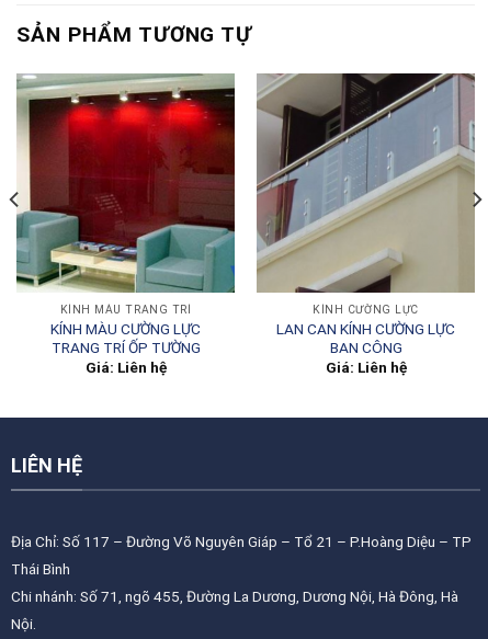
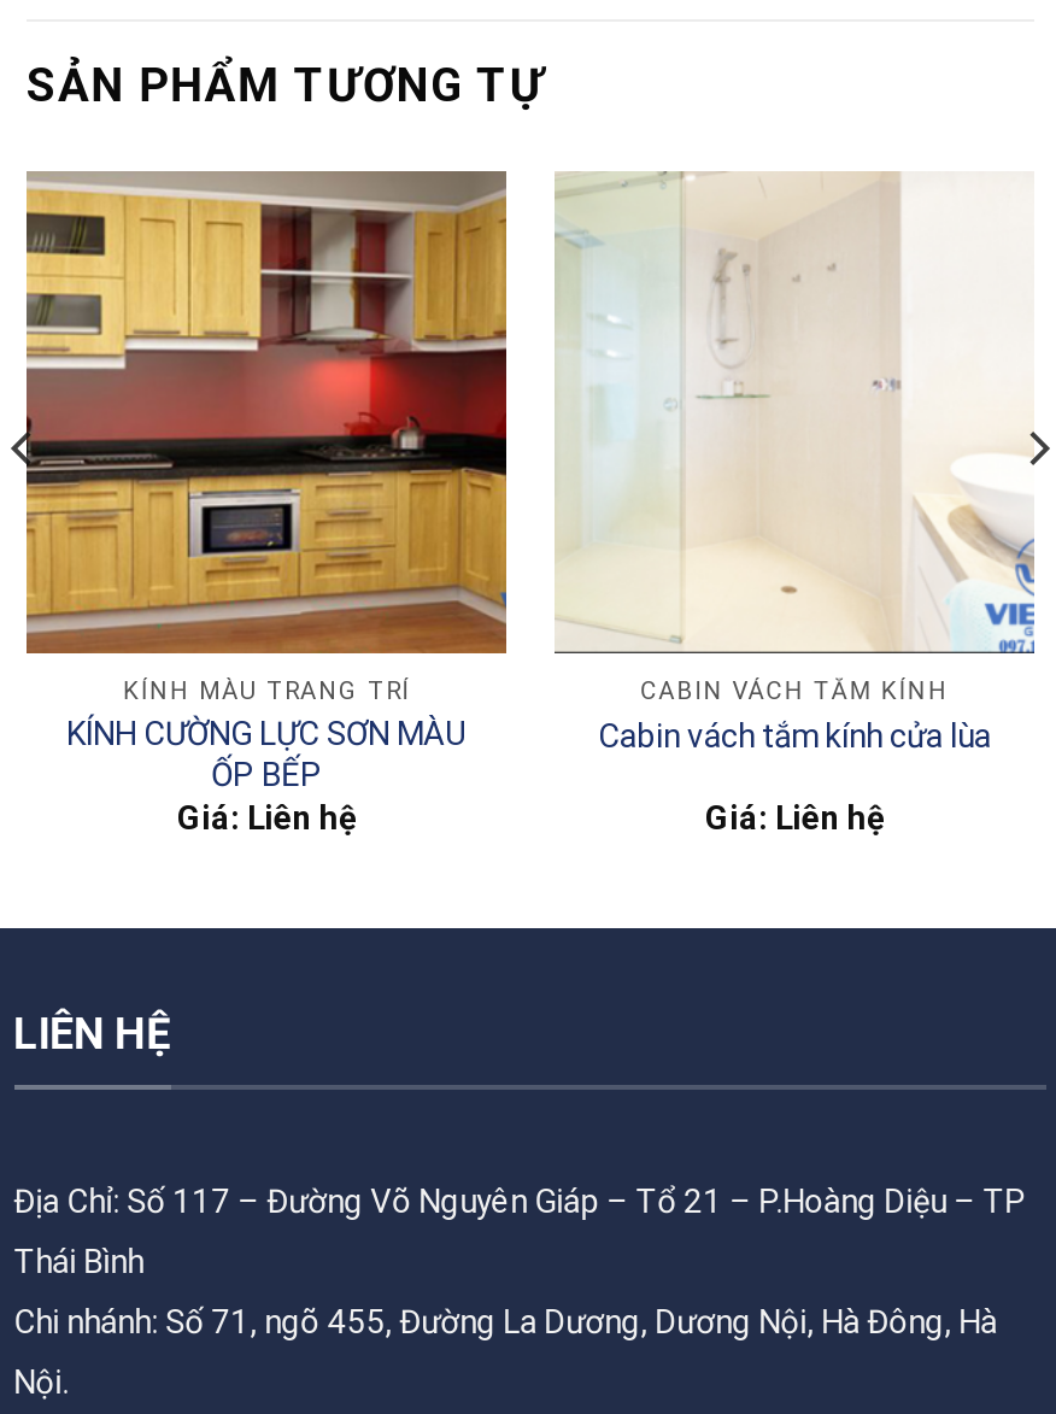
[15,73,236,356] [image] | KÍNH MÀU CƯỜNG LỰC | TRANG TRÍ ỐP TƯỜNG -> [24,171,509,793] [image] | KÍNH CƯỜNG LỰC SƠN MÀU | ỐP BẾP
[257,72,476,356] [image] | KÍNH CƯỜNG LỰC | LAN CAN KÍNH CƯỜNG LỰC | BAN CÔNG -> [557,171,1034,753] [image] | CABIN VÁCH TẮM KÍNH | Cabin vách tắm kính cửa lùa

